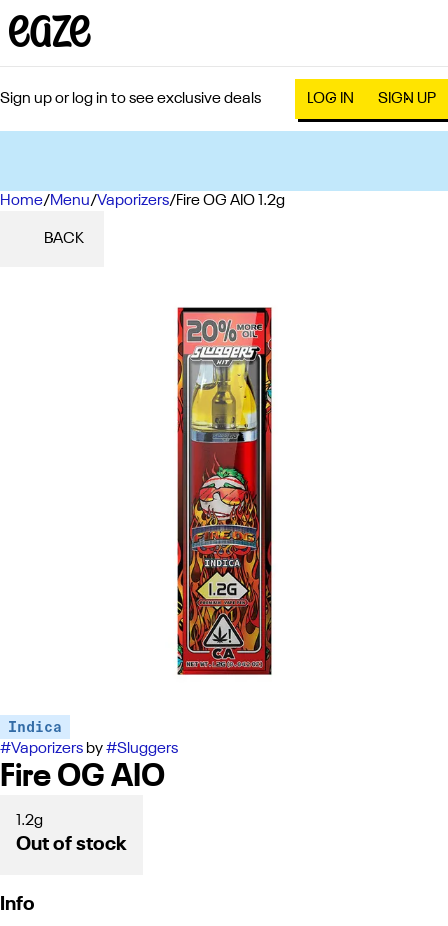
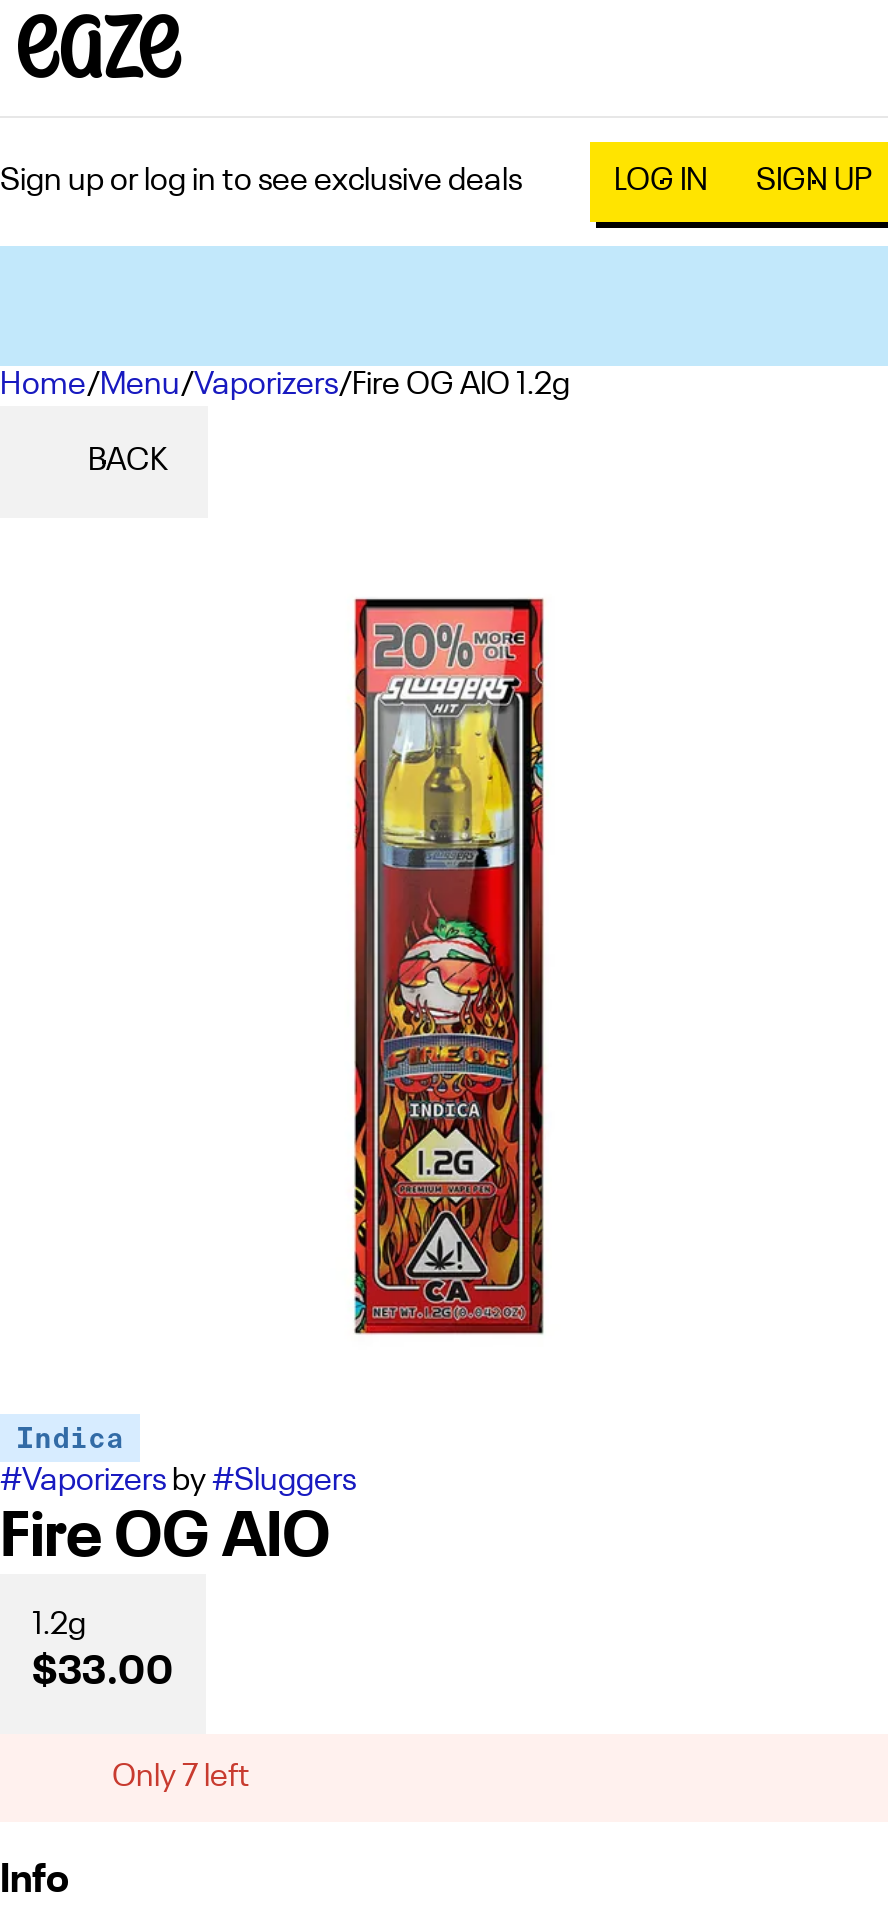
[16,835,127,855] Out of stock -> [32,1654,250,1794] $33.00 | Only 7 left

